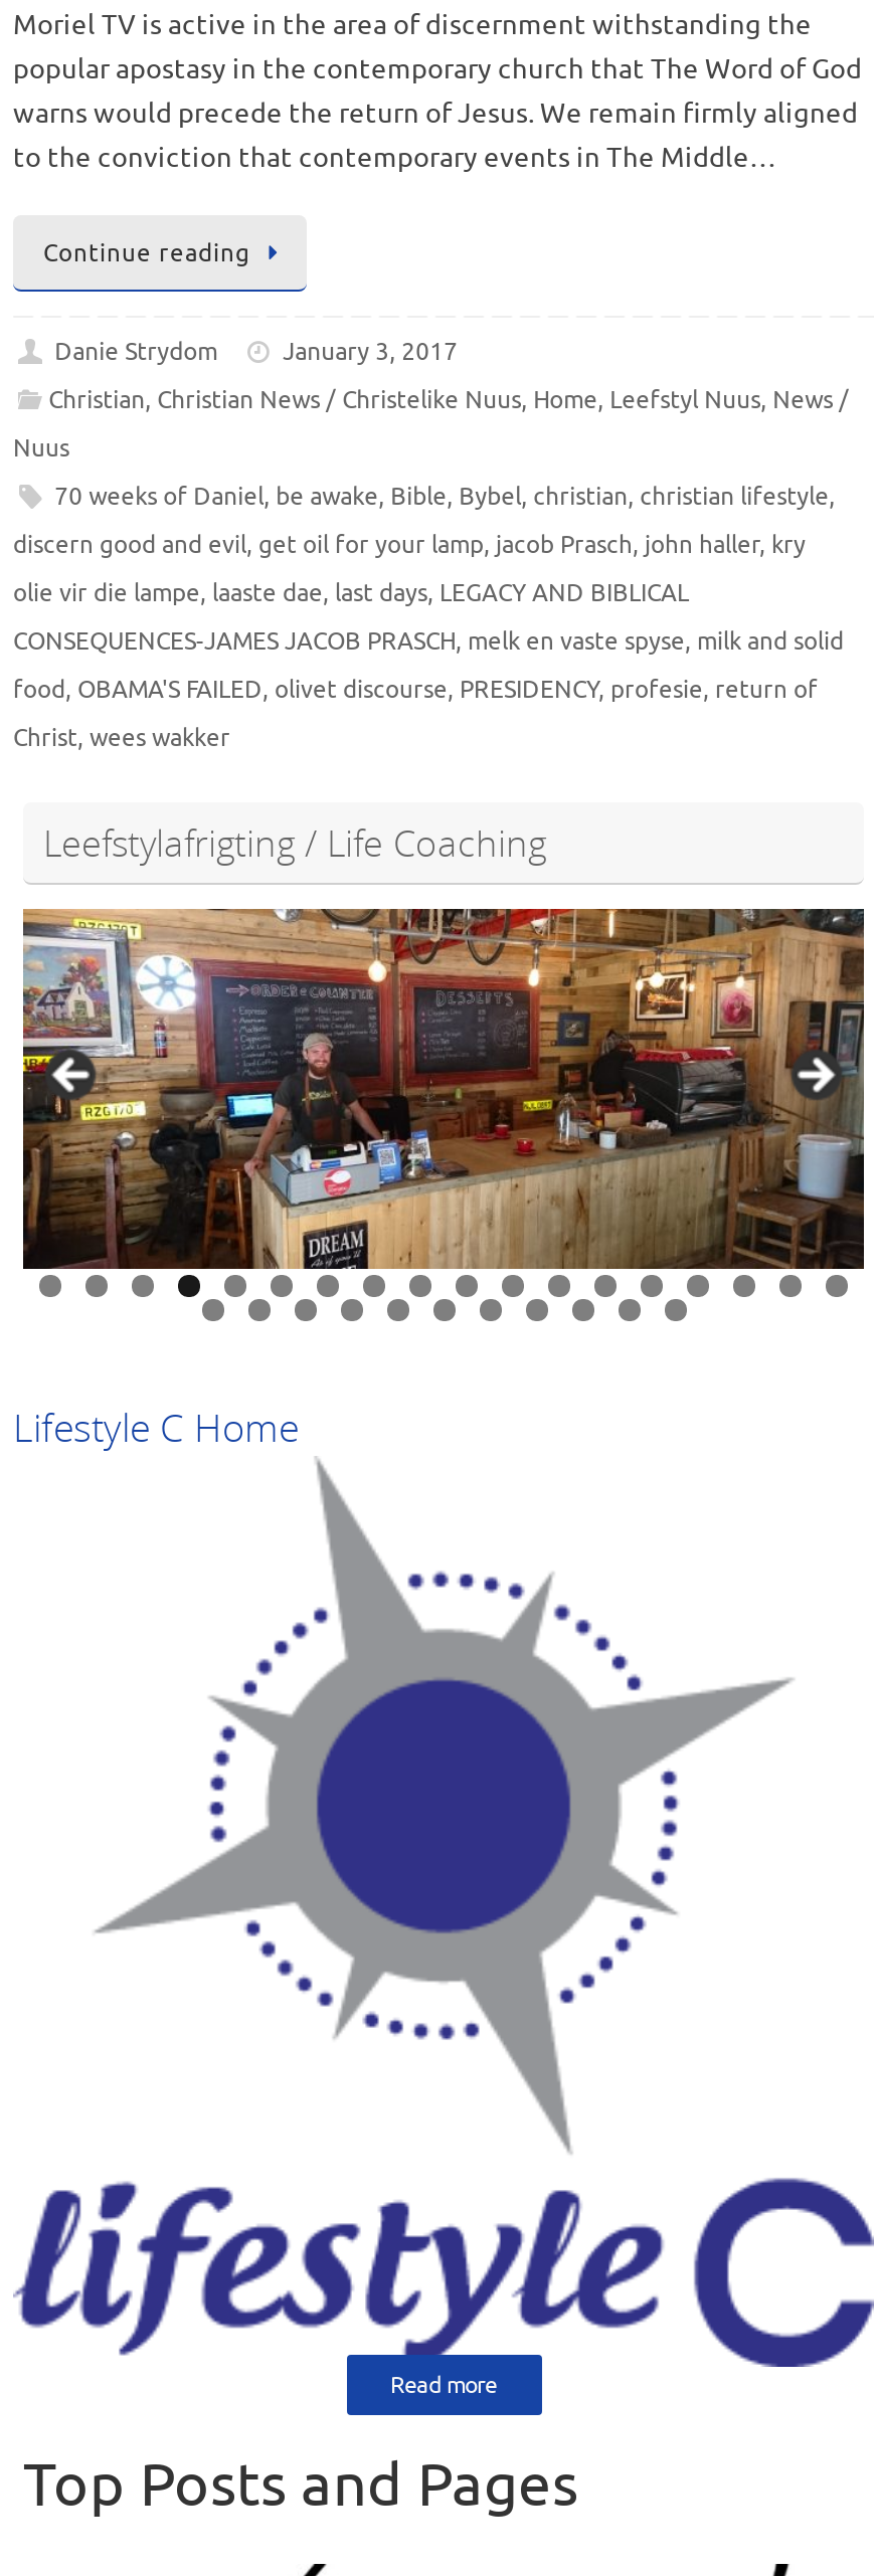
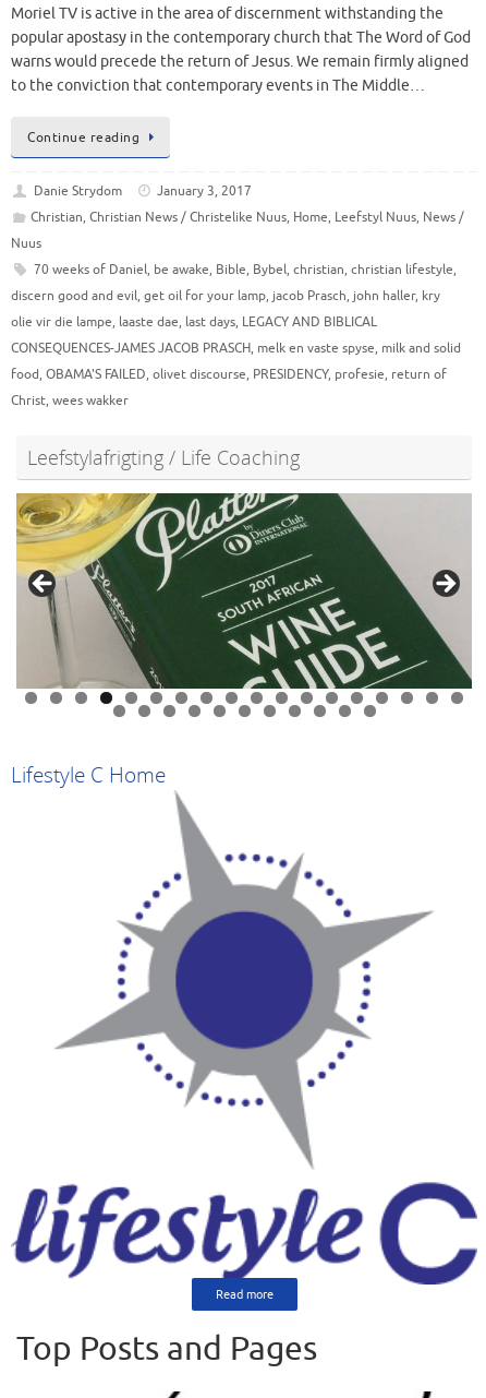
[21,907,866,1271] [image] -> [15,492,473,690] [image]

